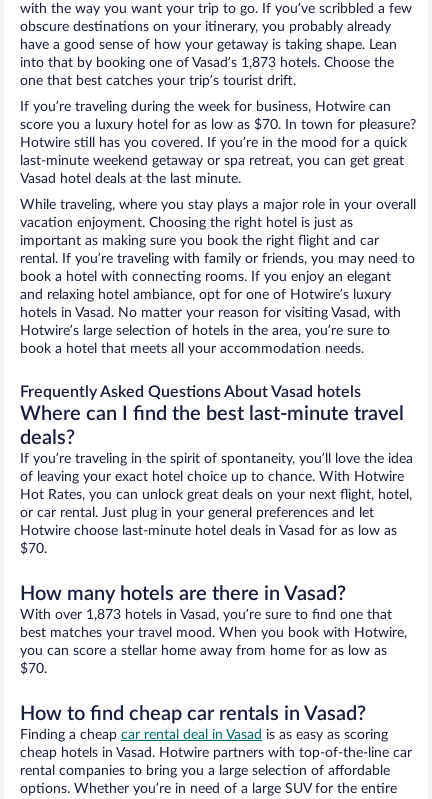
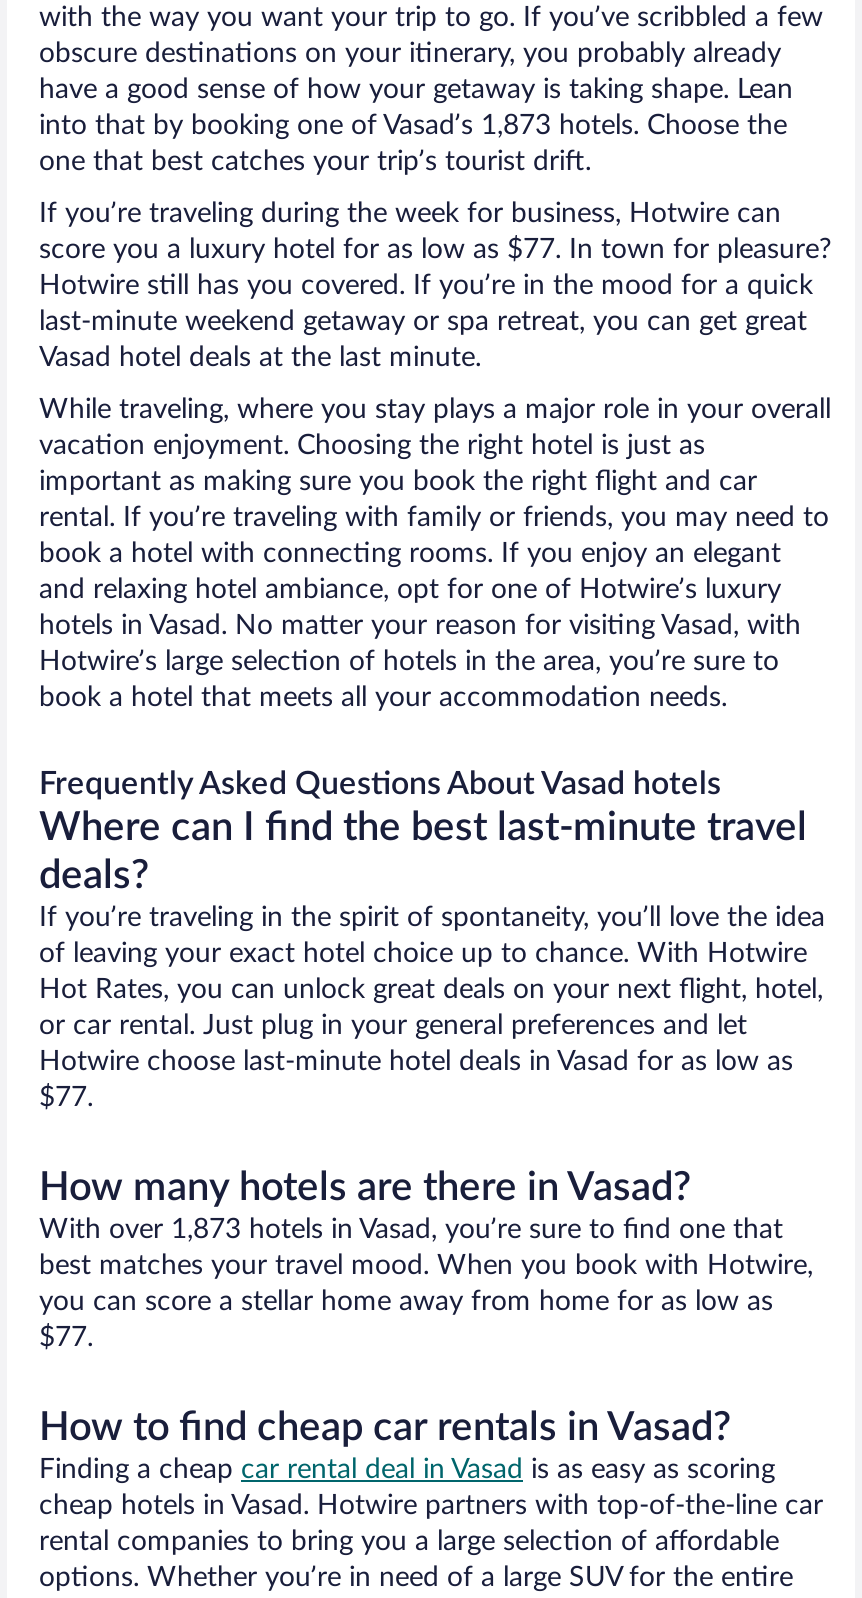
[20,118,416,132] score you a luxury hotel for as low as $70. In town for pleasure? -> [39,236,831,264] score you a luxury hotel for as low as $77. In town for pleasure?
[20,542,47,556] $70. -> [39,1084,93,1112] $77.
[20,662,47,676] $70. -> [39,1324,93,1352] $77.

